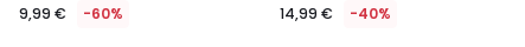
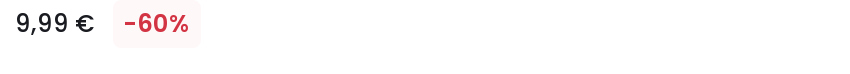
[280,4,391,23] 14,99 € | -40% -> none

